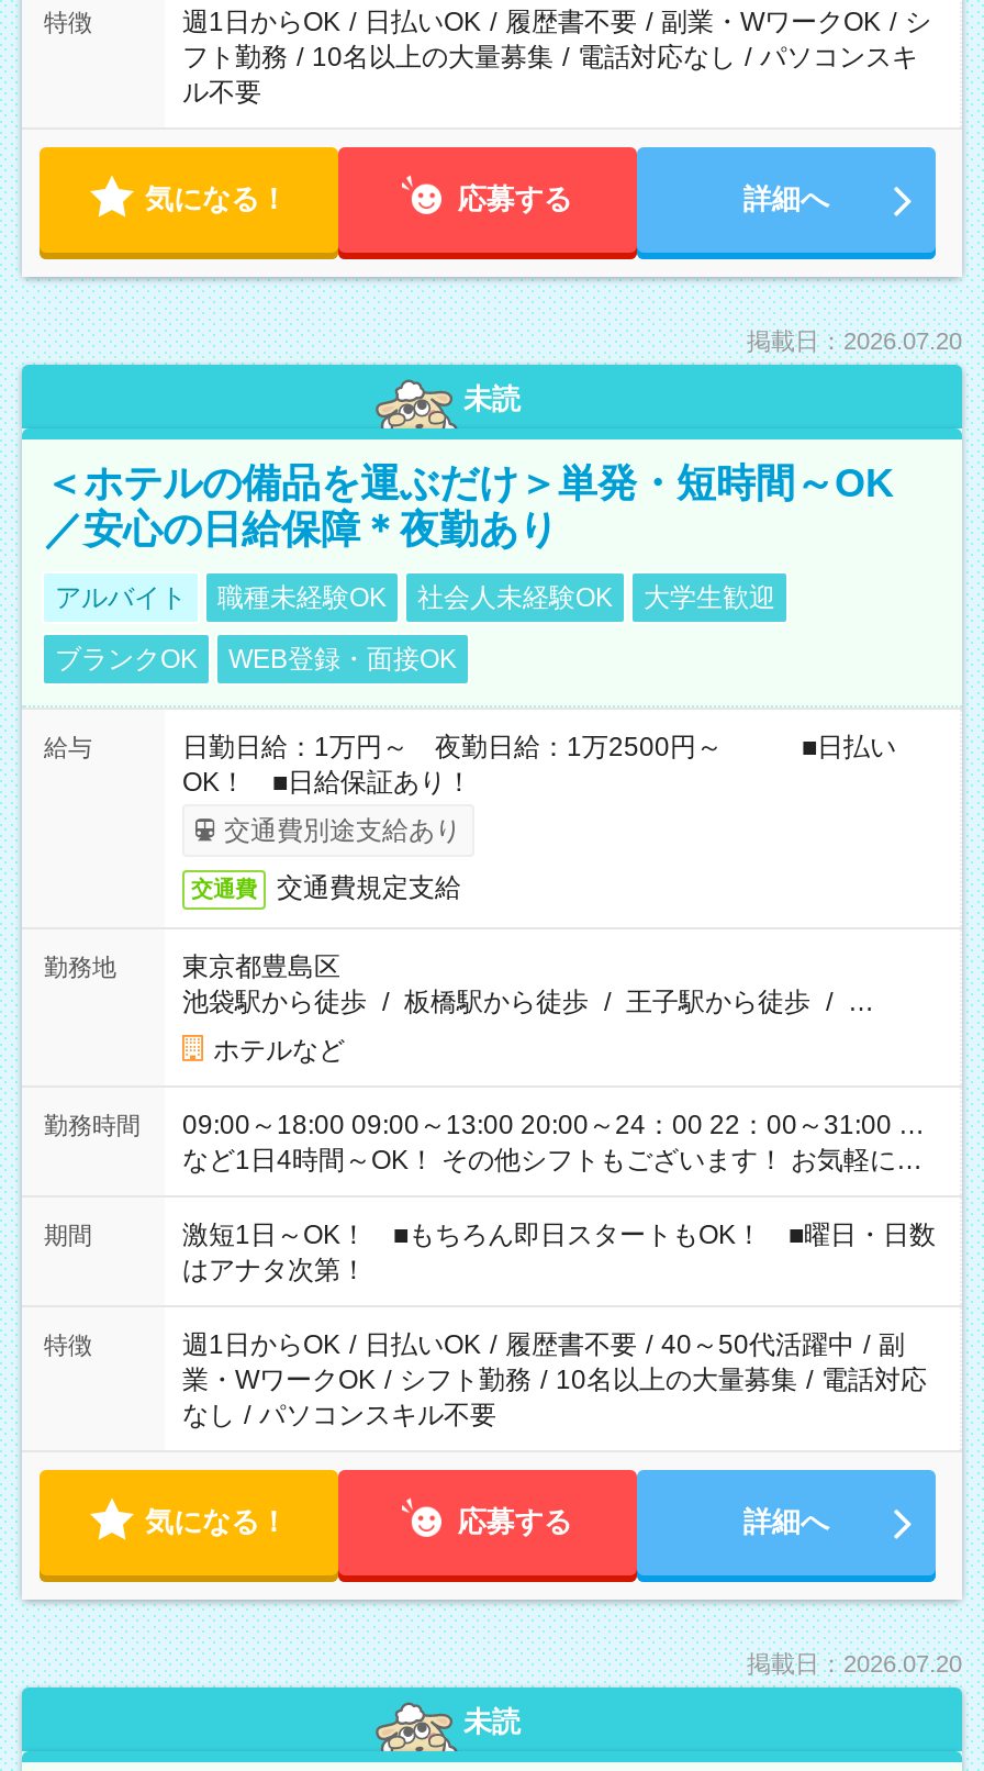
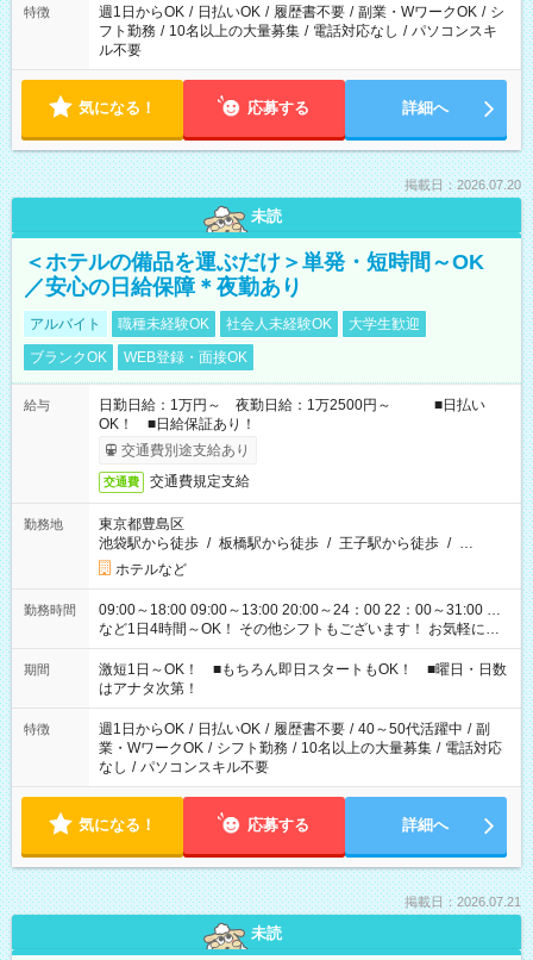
[747,1650,962,1677] 掲載日：2026.07.20 -> [405,894,521,909] 掲載日：2026.07.21

